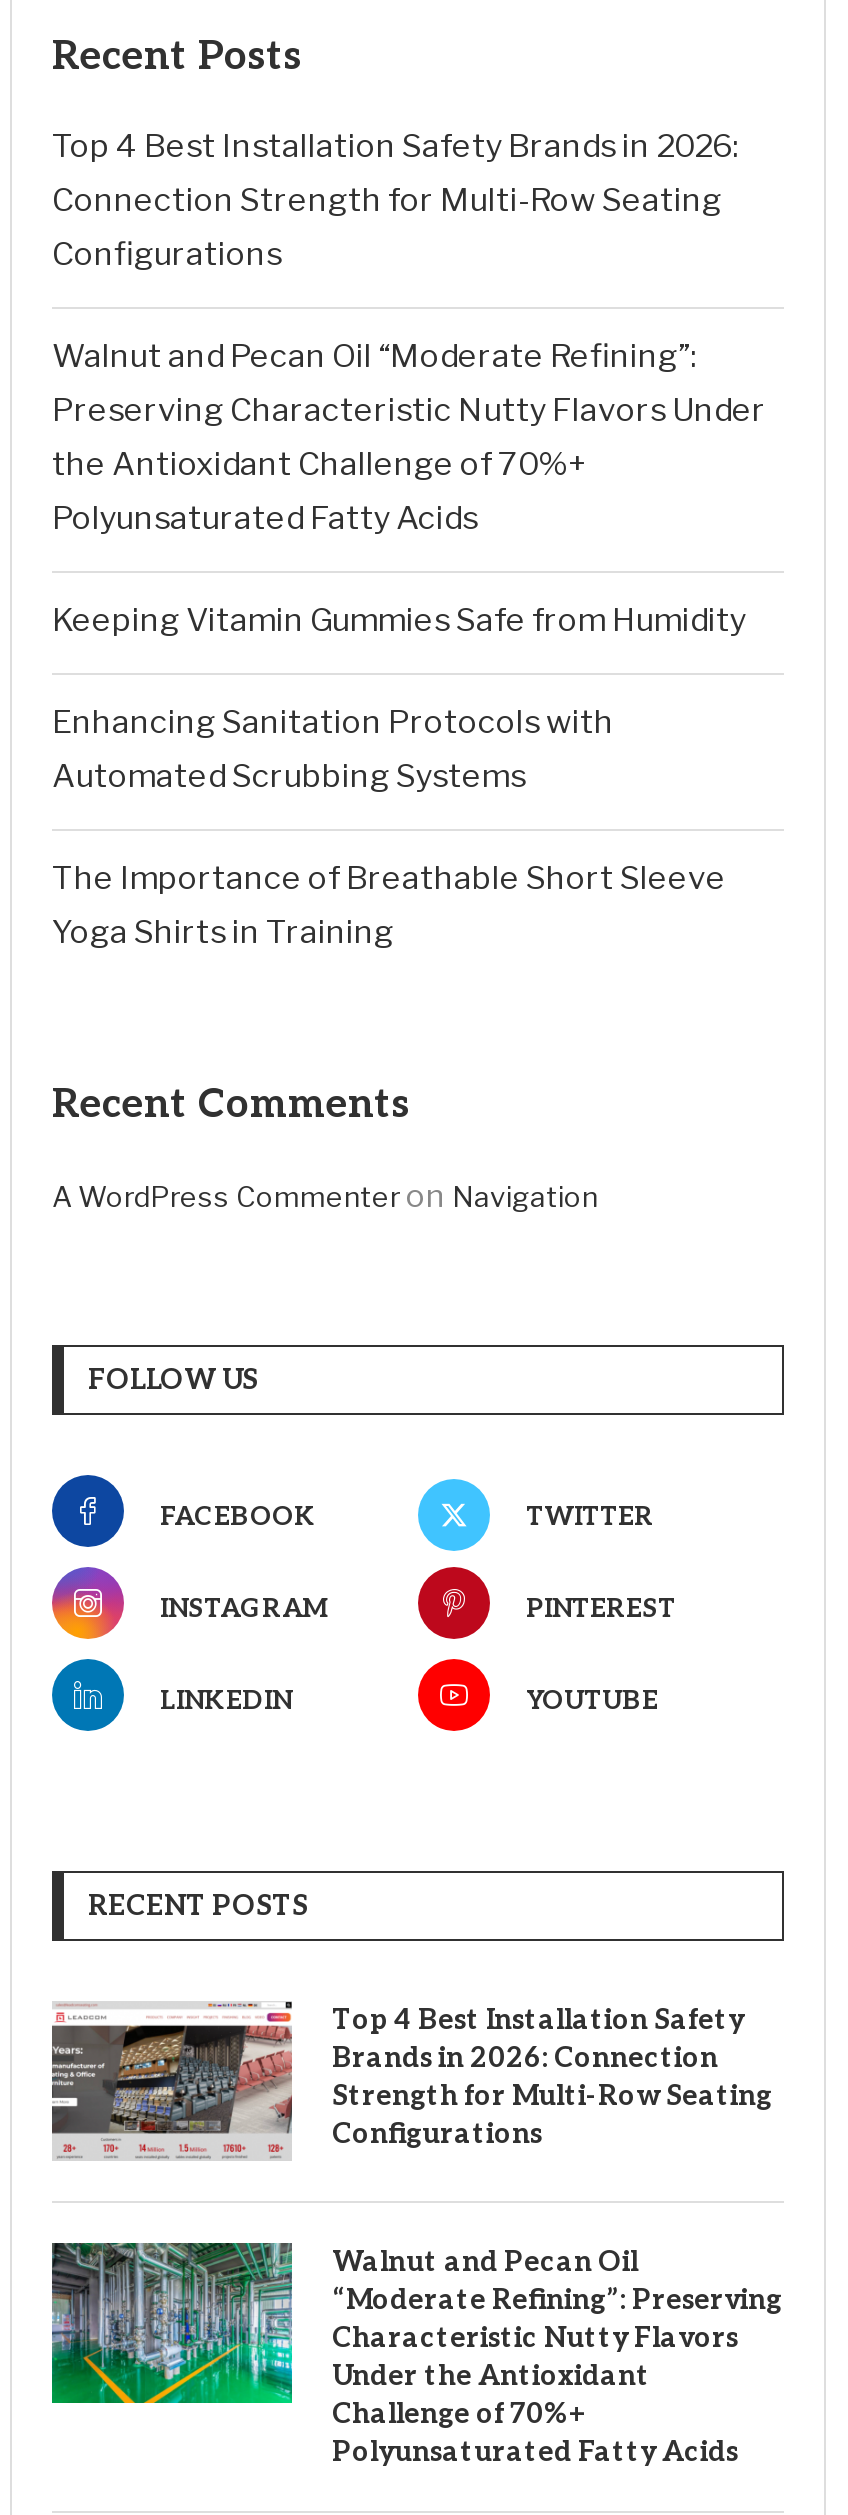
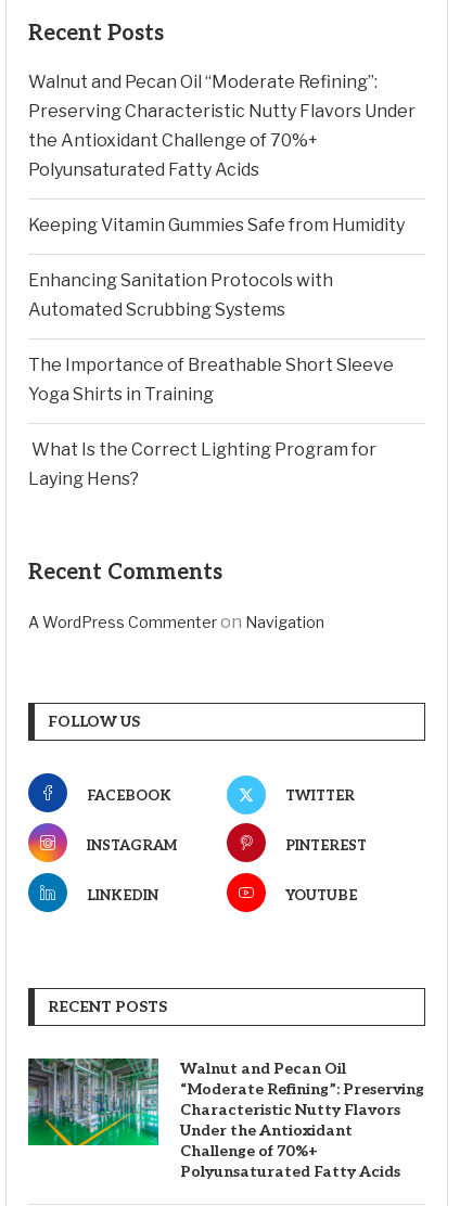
[52,127,738,273] Top 4 Best Installation Safety Brands in 2026: | Connection Strength for Multi-Row Seating | Configurations -> none
none -> [28,439,376,489] What Is the Correct Lighting Program for | Laying Hens?
[52,2001,772,2161] [image] | Top 4 Best Installation Safety | Brands in 2026: Connection | Strength for Multi-Row Seating | Configurations -> none

